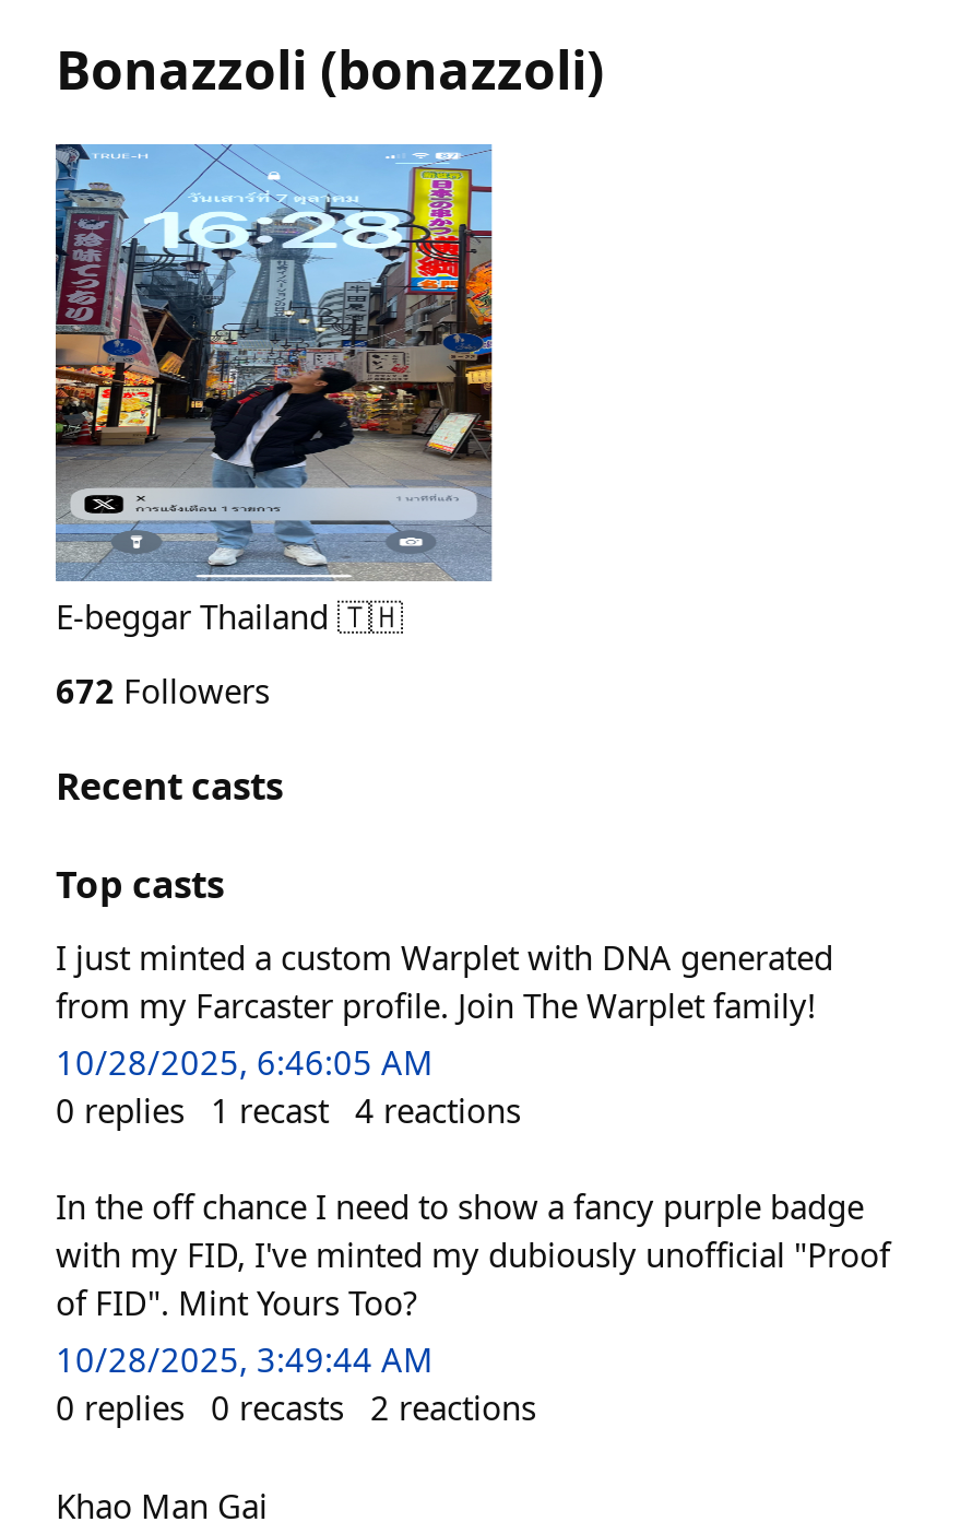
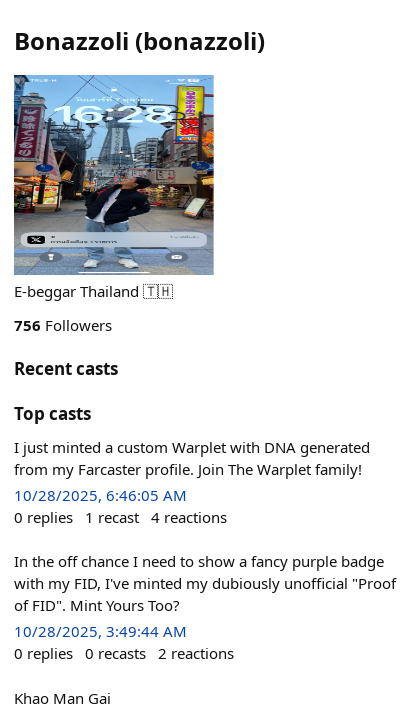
[56,669,270,712] 672 Followers -> [14,315,112,335] 756 Followers

